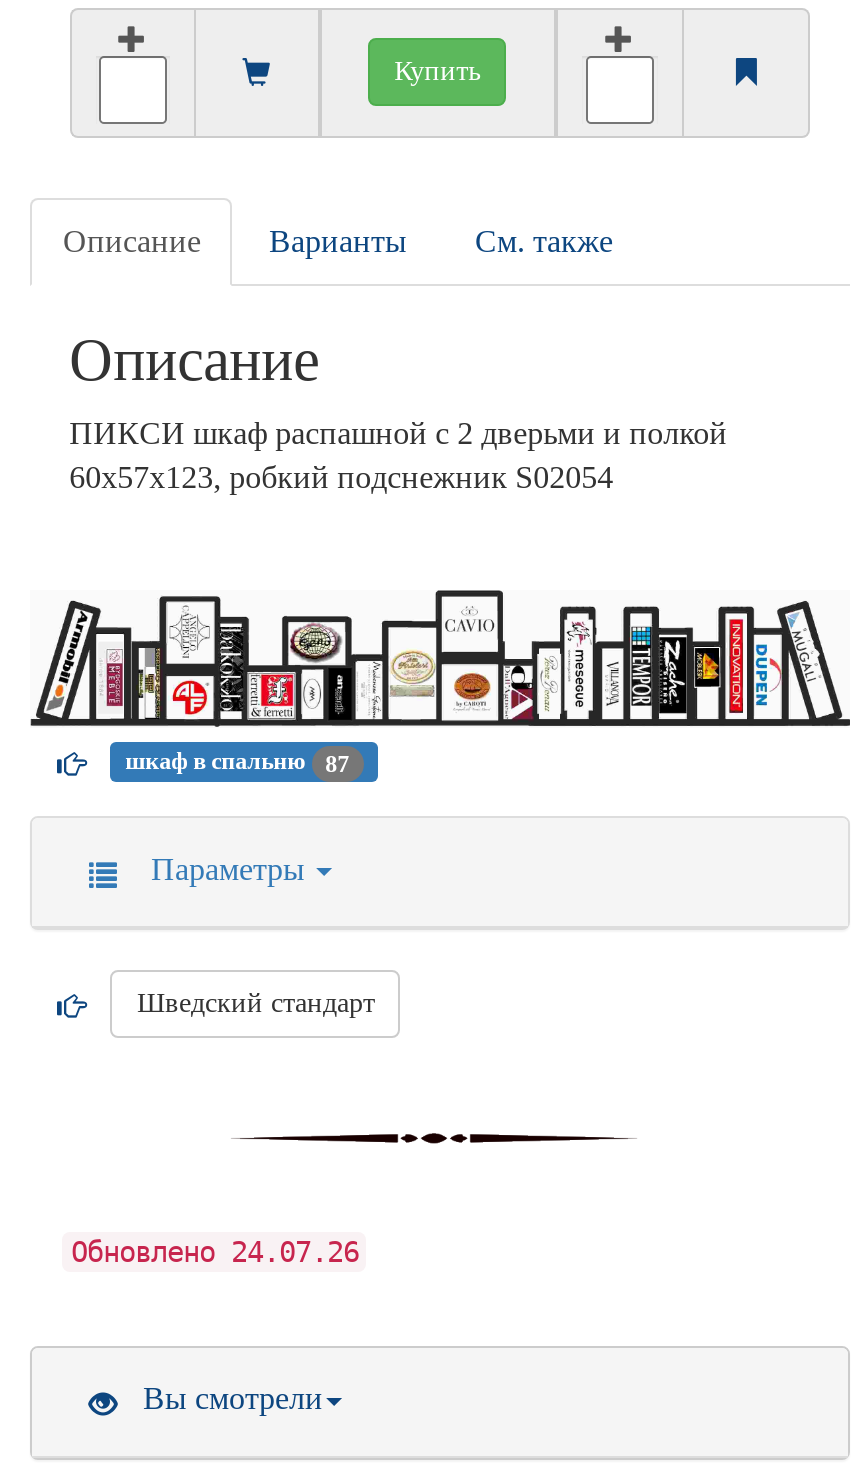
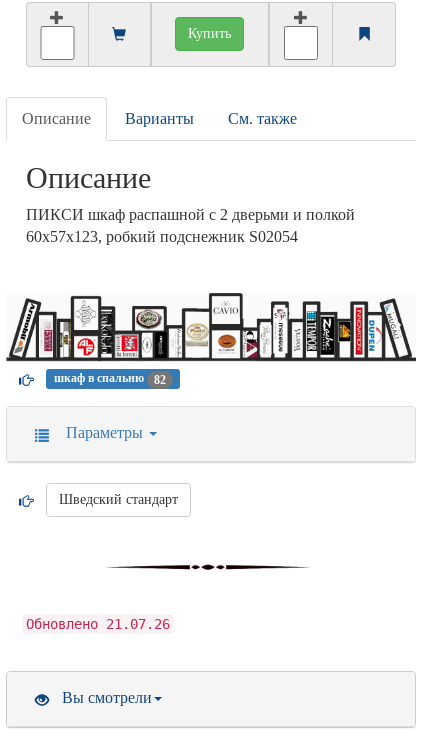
[125,747,349,778] шкаф в спальню 87 -> [54,372,166,387] шкаф в спальню 82
[71,1236,359,1268] Обновлено 24.07.26 -> [26,616,170,632] Обновлено 21.07.26

